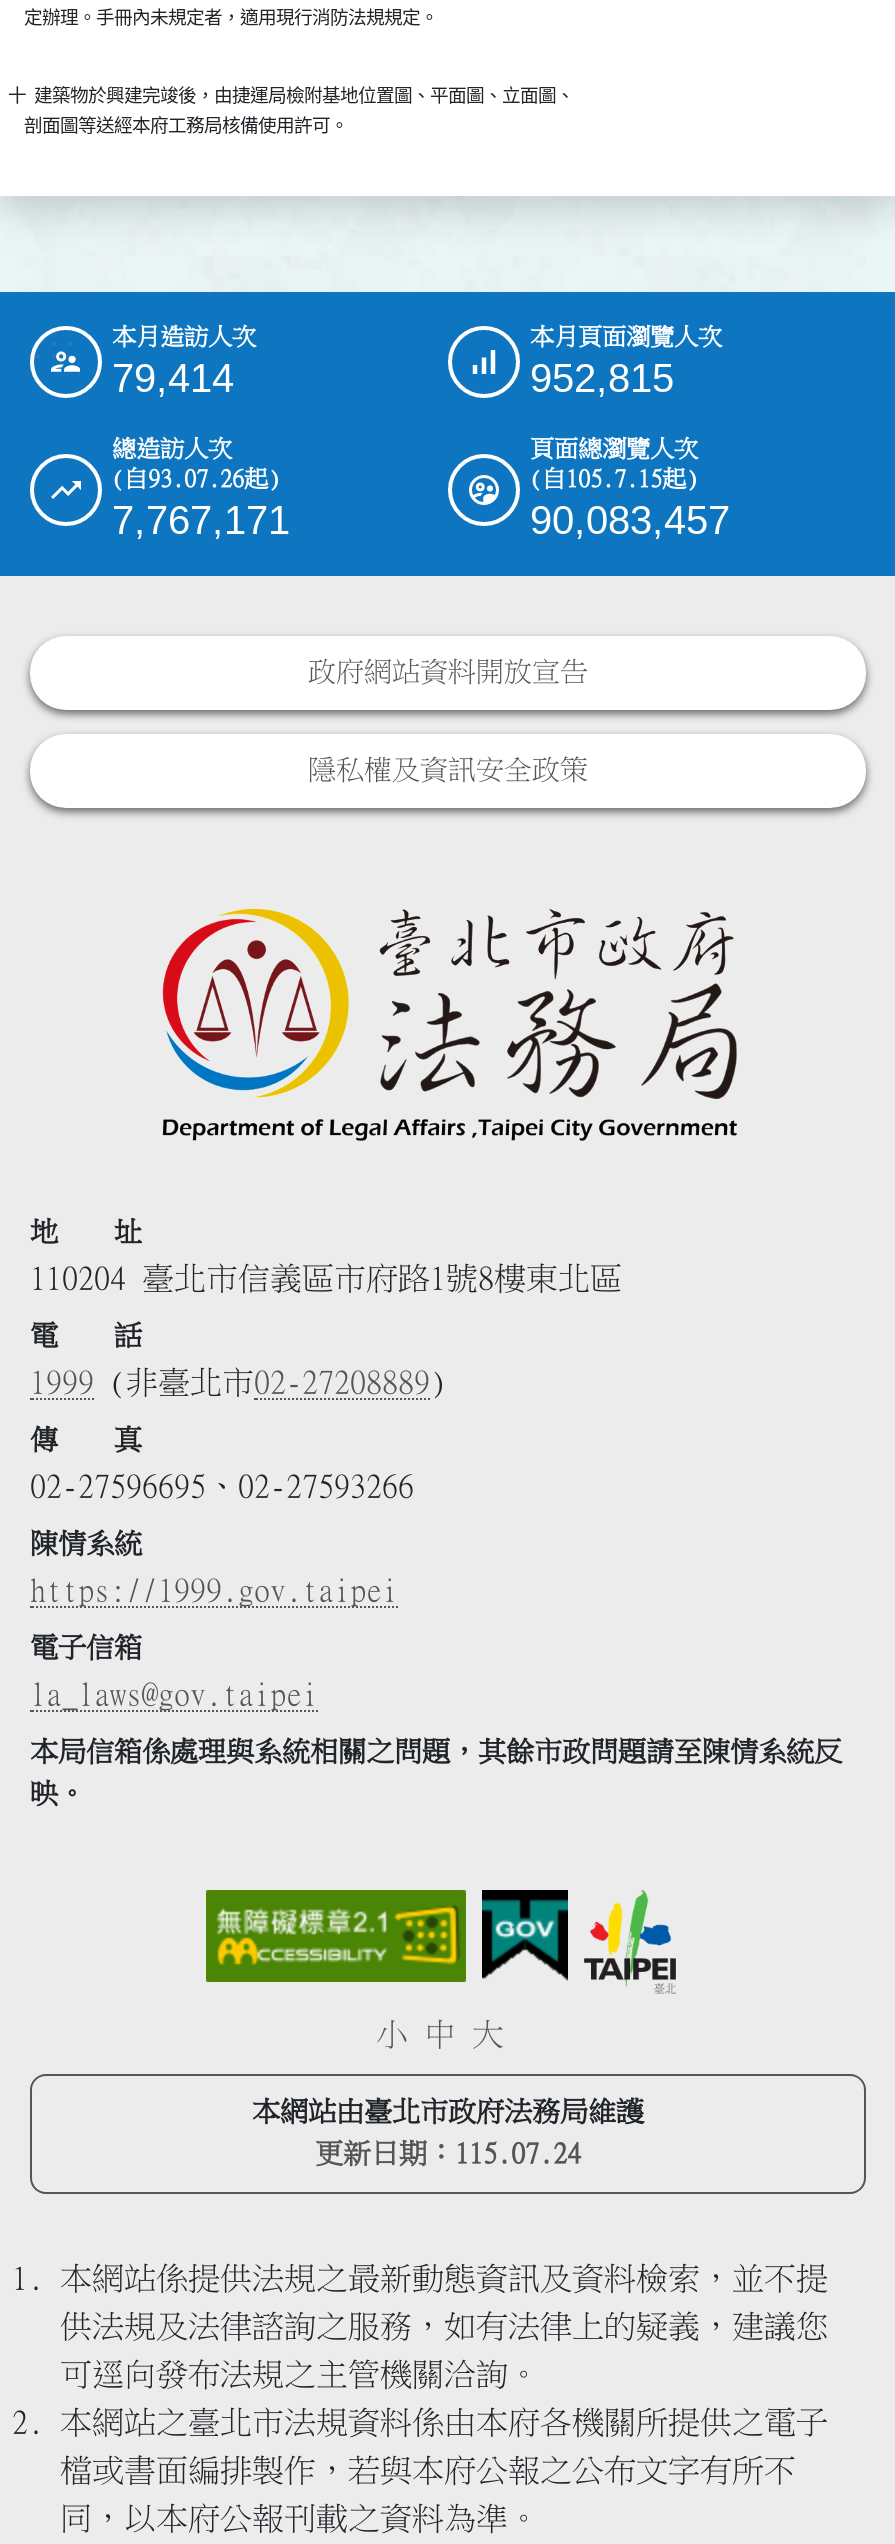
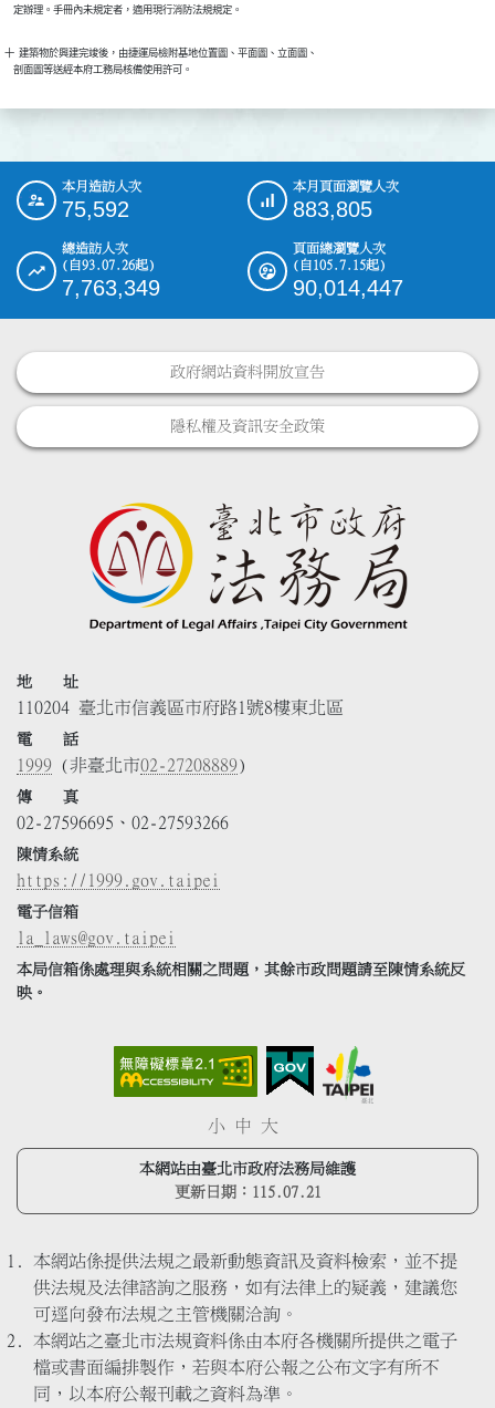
[112,355,234,399] 79,414 -> [62,197,129,221] 75,592
[530,355,674,399] 952,815 -> [293,197,372,221] 883,805
[112,497,290,541] 7,767,171 -> [62,275,160,300] 7,763,349
[530,497,730,541] 90,083,457 -> [293,275,403,300] 90,014,447
[315,2140,581,2168] 更新日期：115.07.24 -> [174,1184,321,1200] 更新日期：115.07.21

